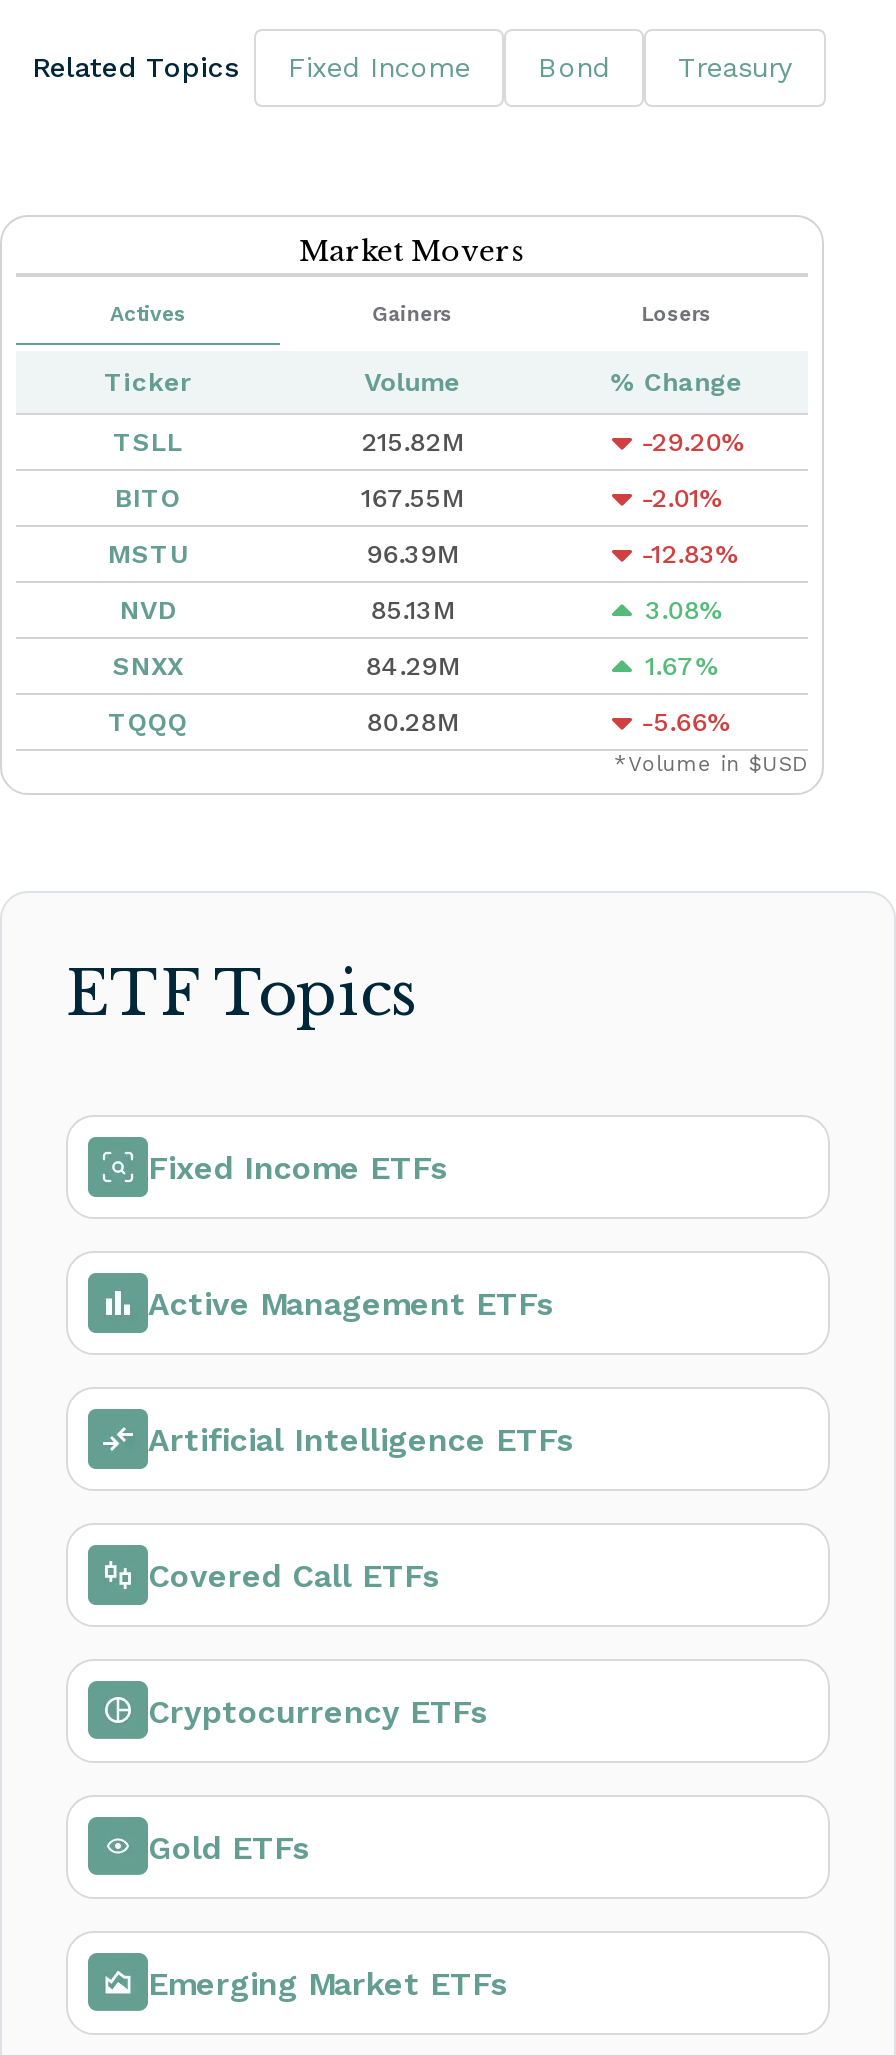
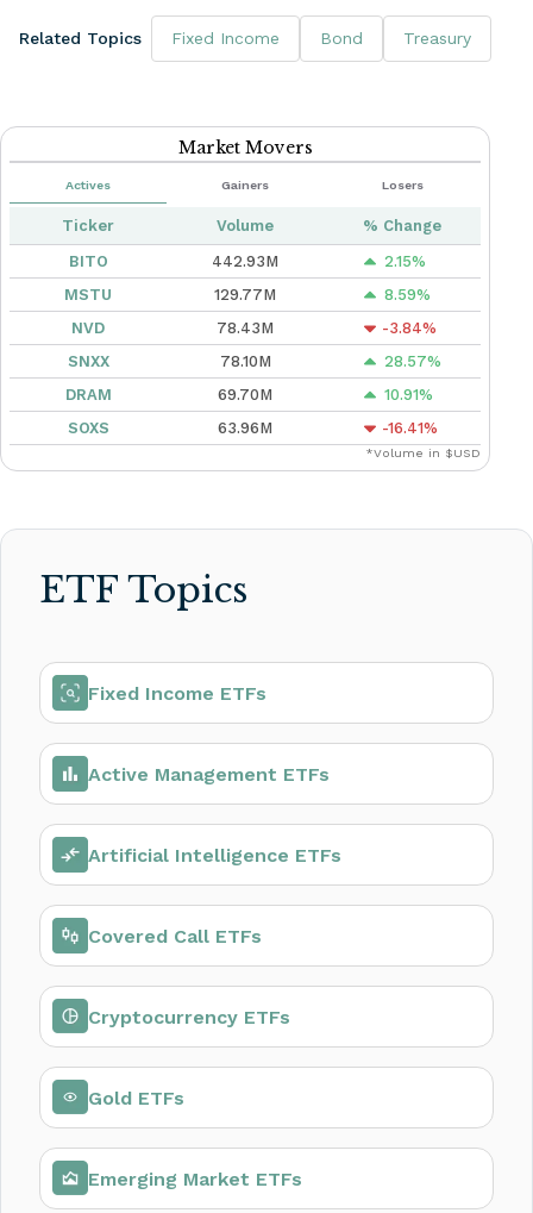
[113,427,745,457] TSLL | 215.82M | -29.20% -> none
moved [108,483,188,681] -> [64,252,112,370]: BITO | MSTU | NVD | SNXX
[361,483,723,513] 167.55M | -2.01% -> [212,252,425,270] 442.93M | 2.15%
[366,539,739,569] 96.39M | -12.83% -> [214,286,430,304] 129.77M | 8.59%
[370,595,723,625] 85.13M | 3.08% -> [217,319,436,337] 78.43M | -3.84%
[108,651,731,737] 84.29M | 1.67% | TQQQ | 80.28M | -5.66% -> [65,352,441,437] 78.10M | 28.57% | DRAM | 69.70M | 10.91% | SOXS | 63.96M | -16.41%

